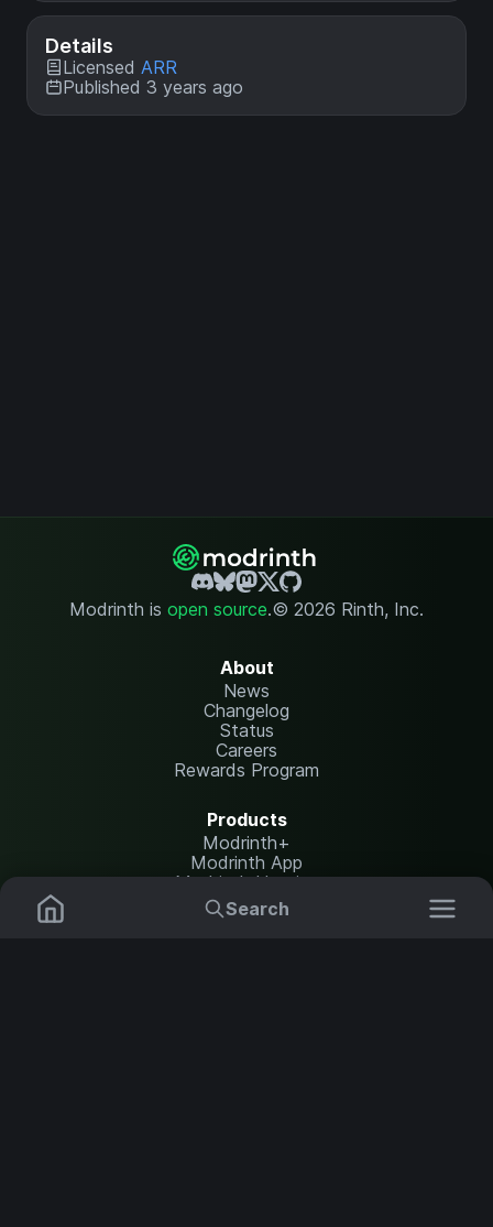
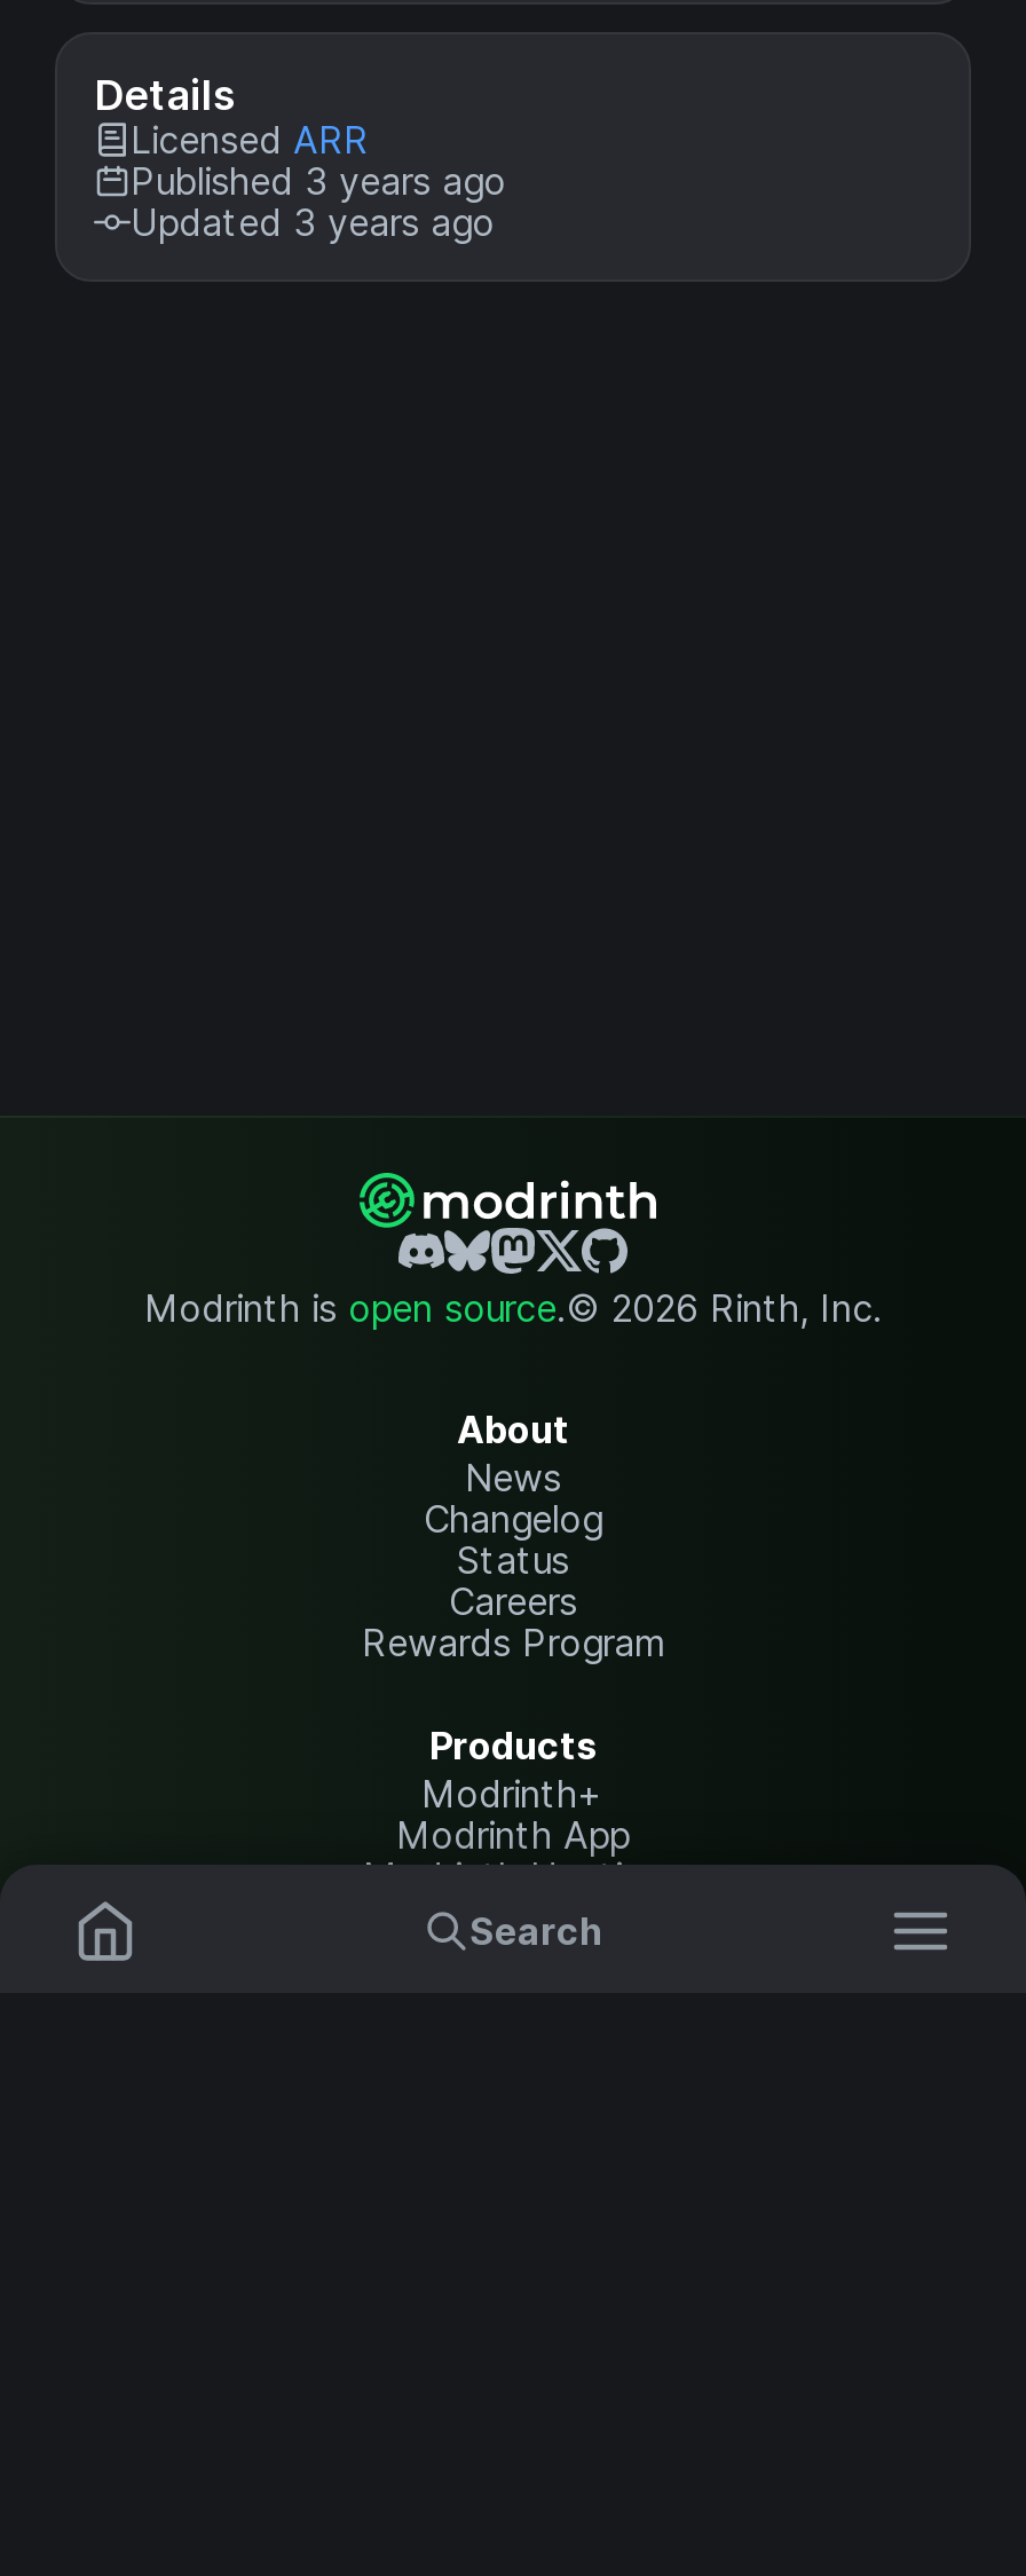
none -> [131,199,495,245] Updated 3 years ago

